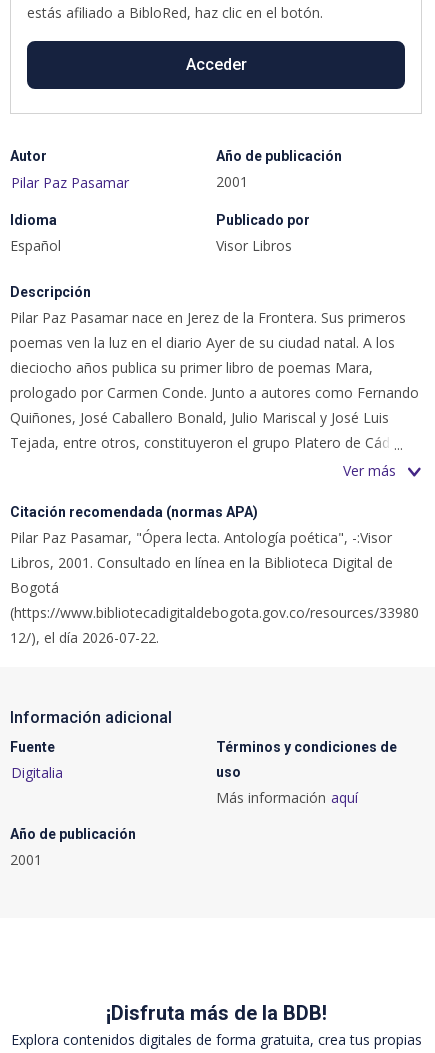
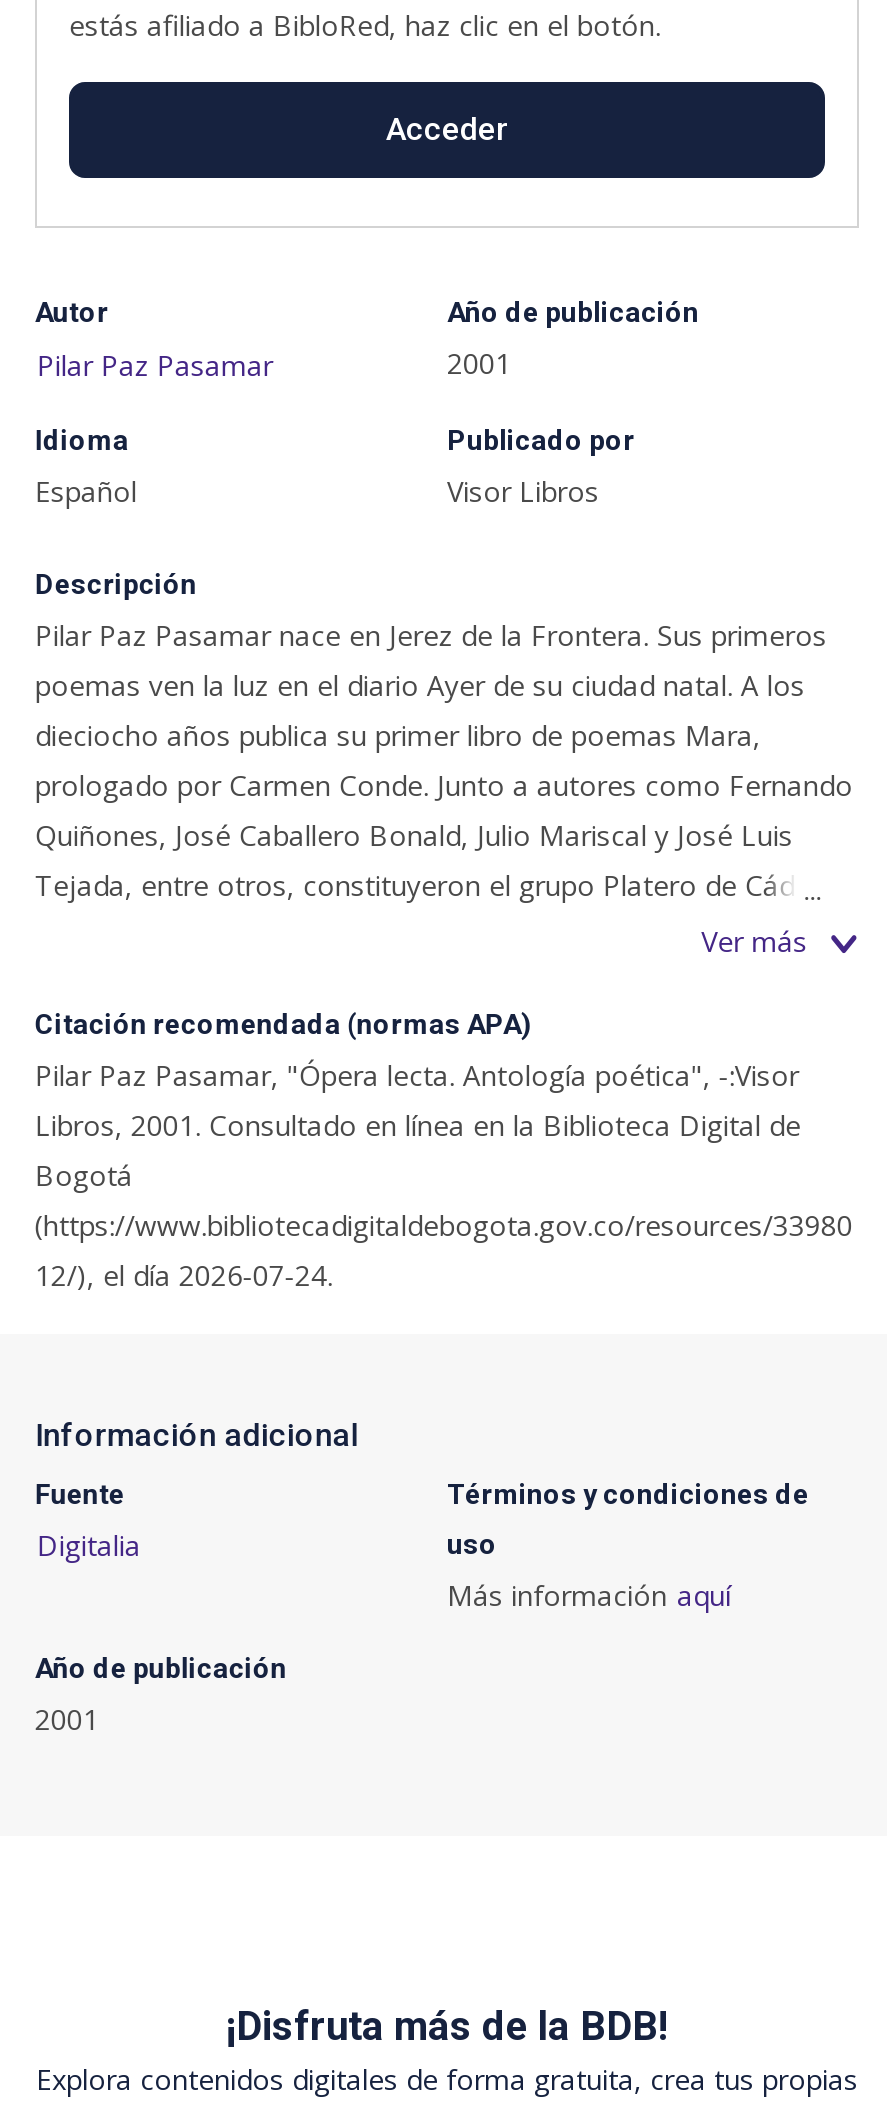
[10,628,159,647] 12/), el día 2026-07-22. -> [35,1257,333,1295] 12/), el día 2026-07-24.

